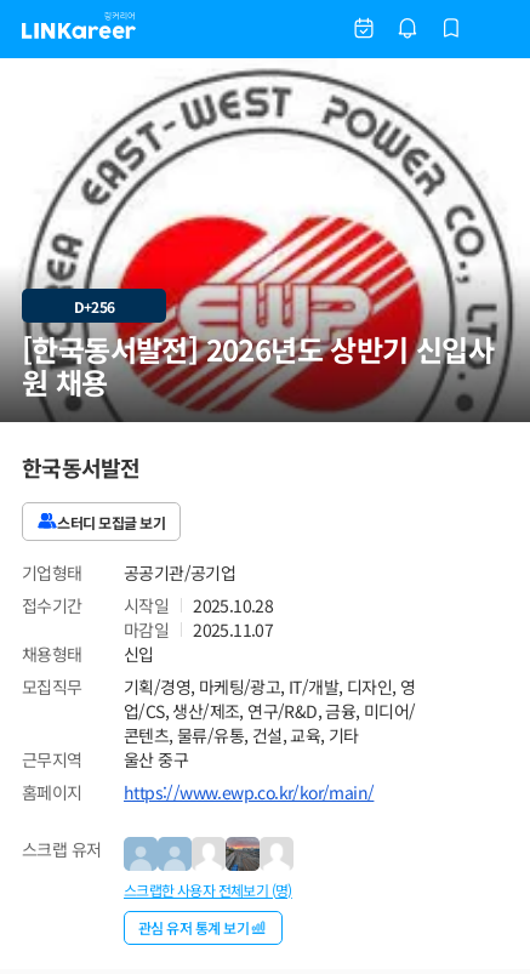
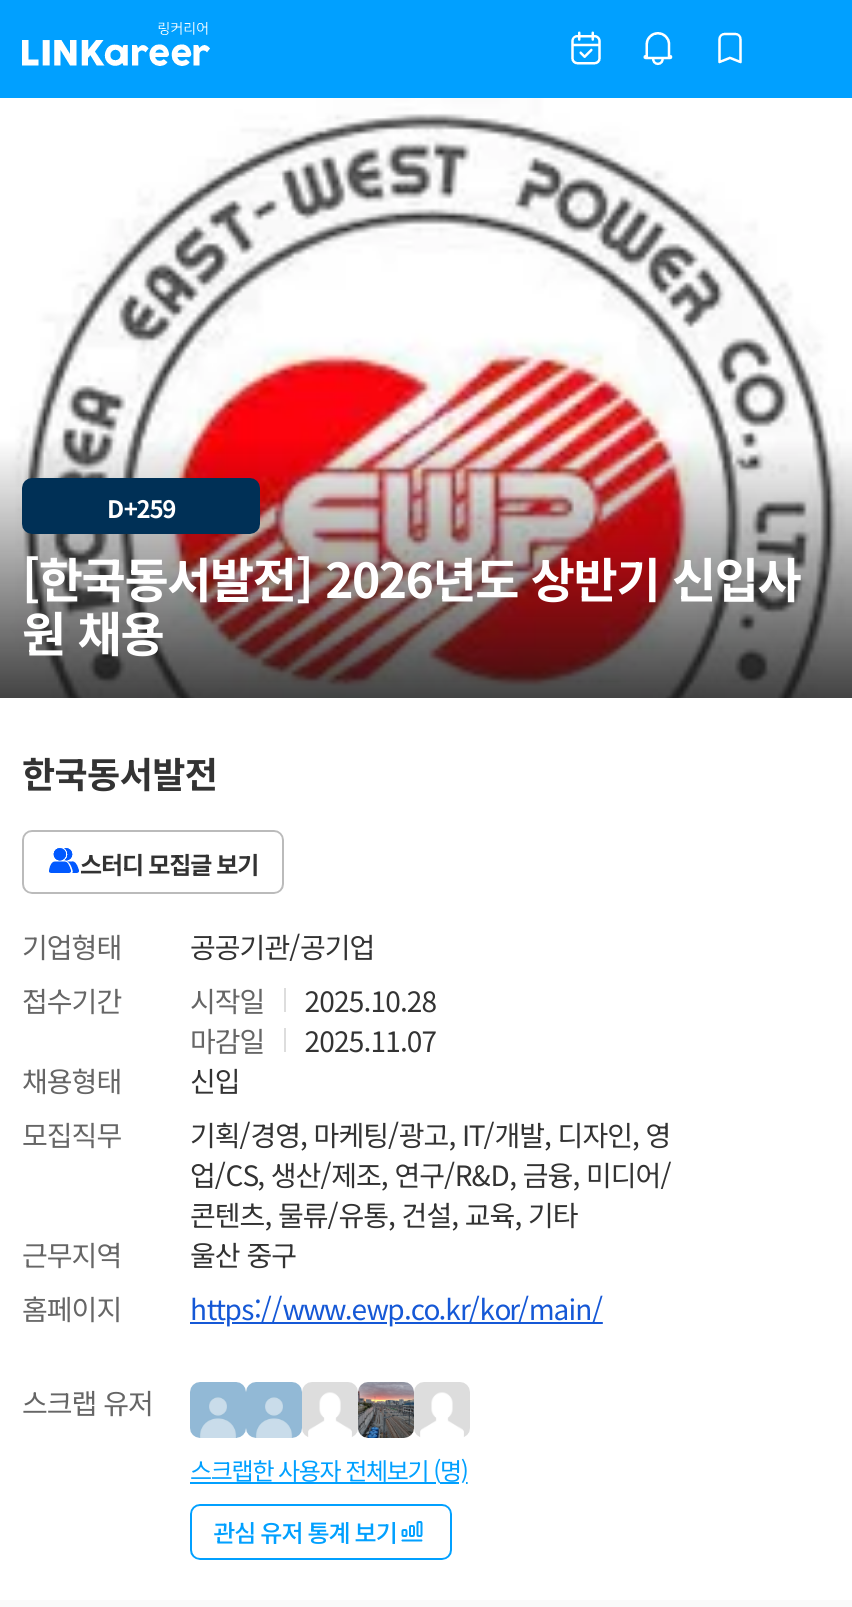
[73,295,115,316] D+256 -> [107,489,175,523] D+259

